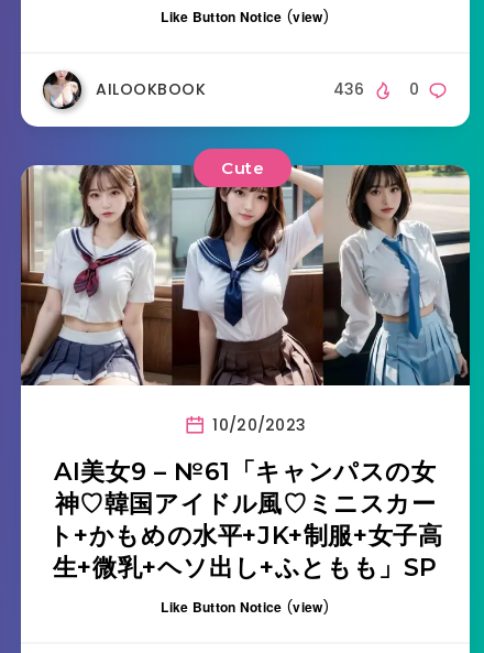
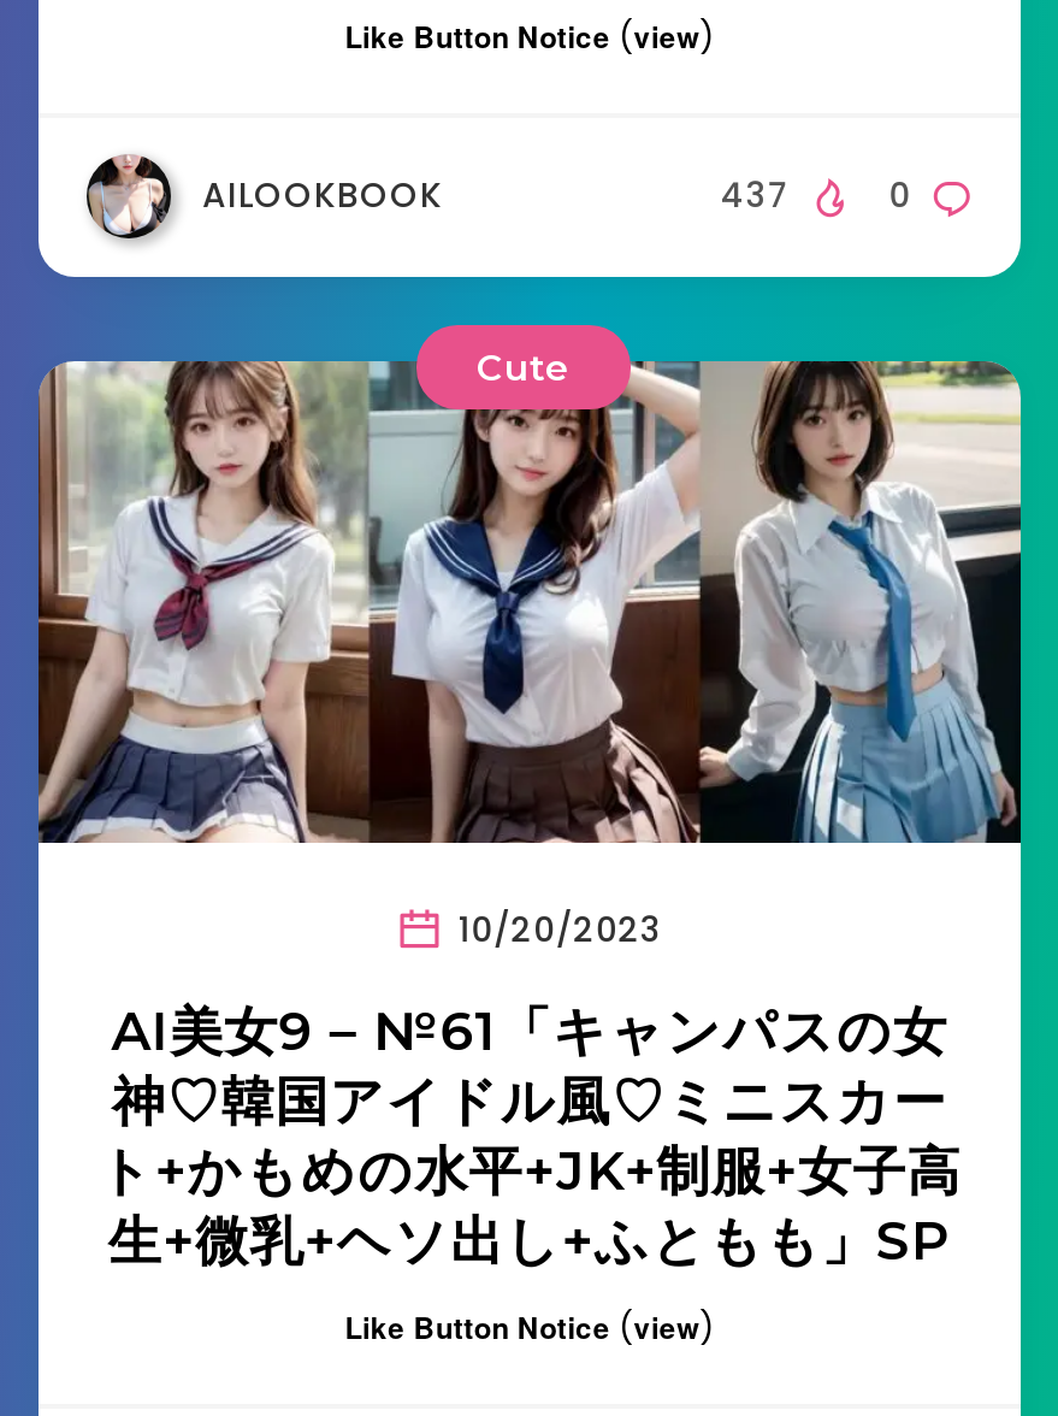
[333,78,420,100] 436 0 -> [721,171,911,220] 437 0

